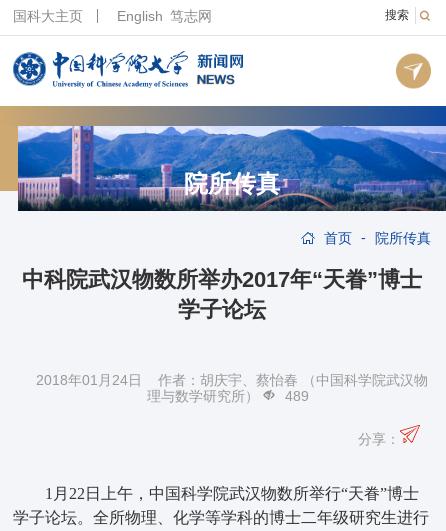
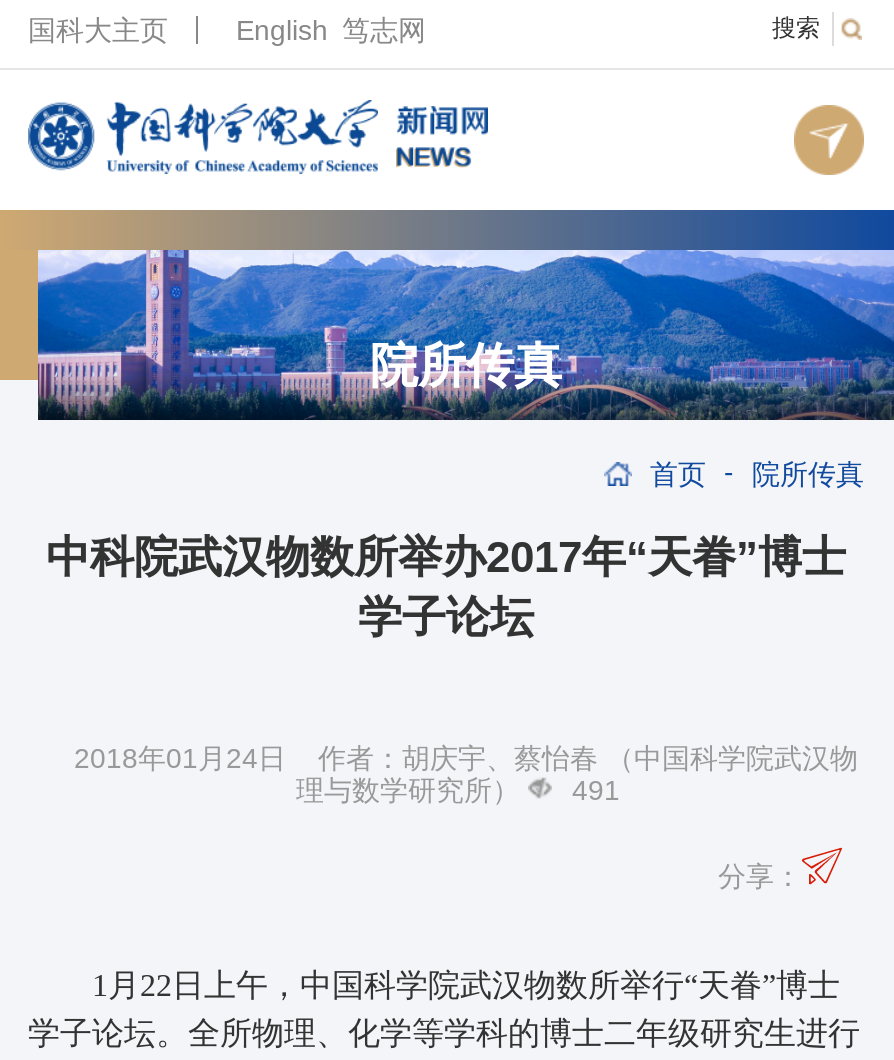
[147,388,317,404] 理与数学研究所） 489 -> [296,775,636,807] 理与数学研究所） 491

